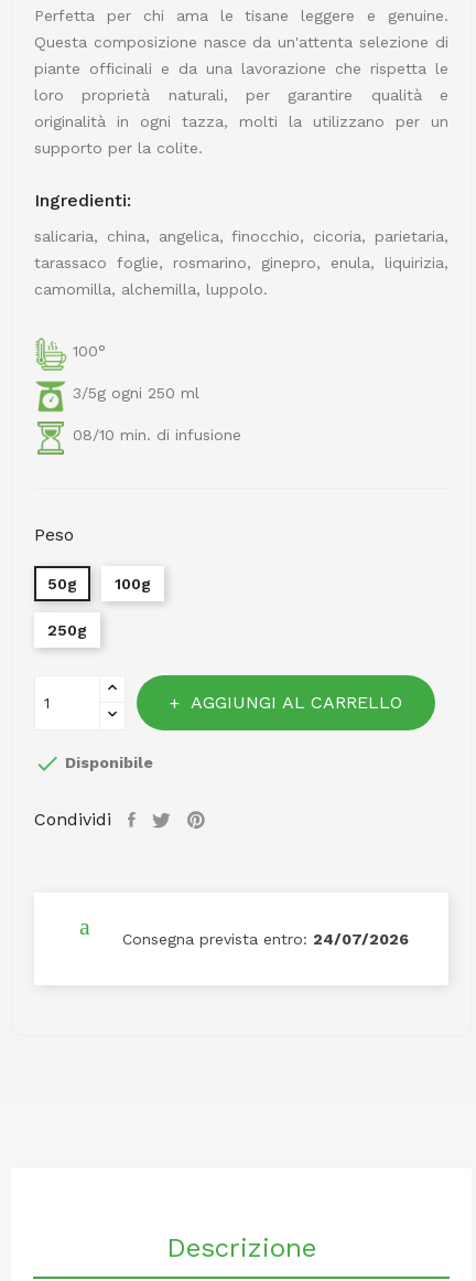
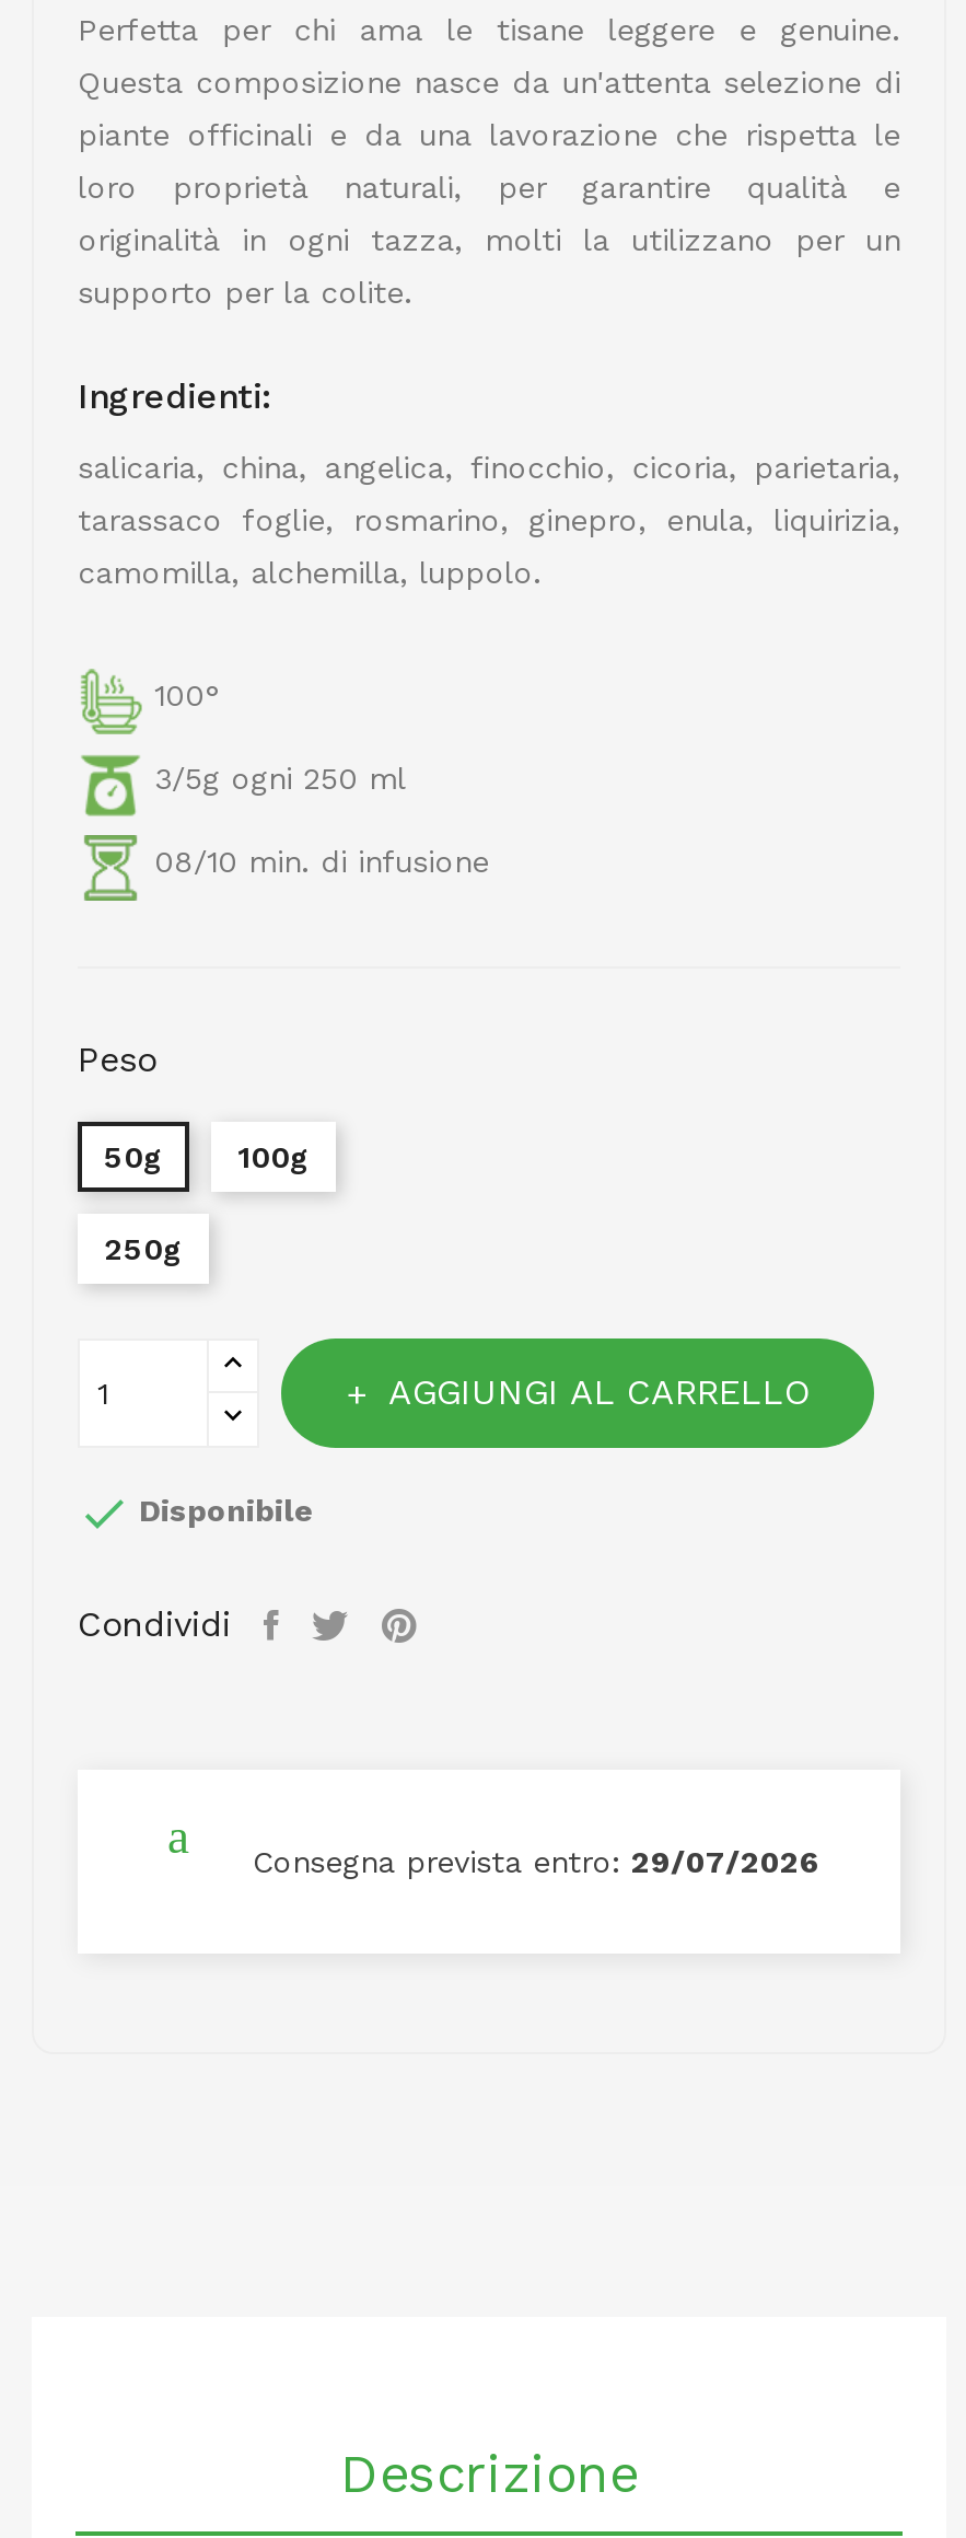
[122,930,409,947] Consegna prevista entro: 24/07/2026 -> [253,1843,819,1878] Consegna prevista entro: 29/07/2026

